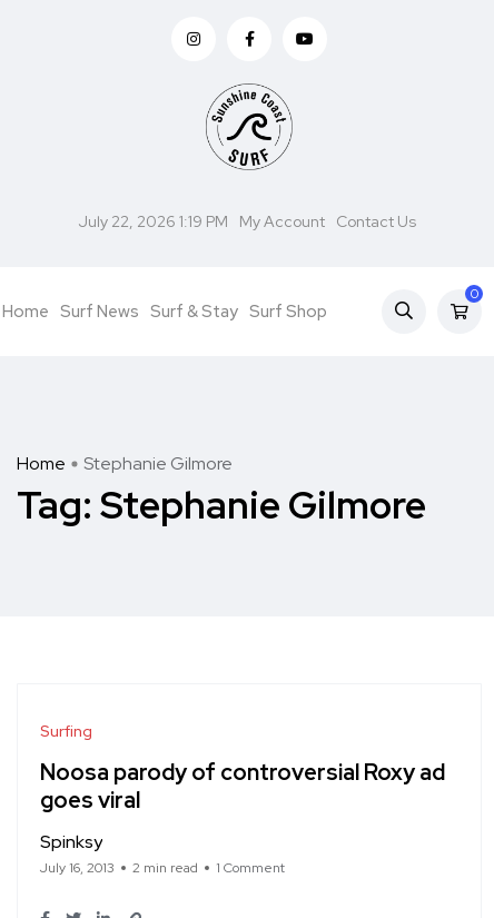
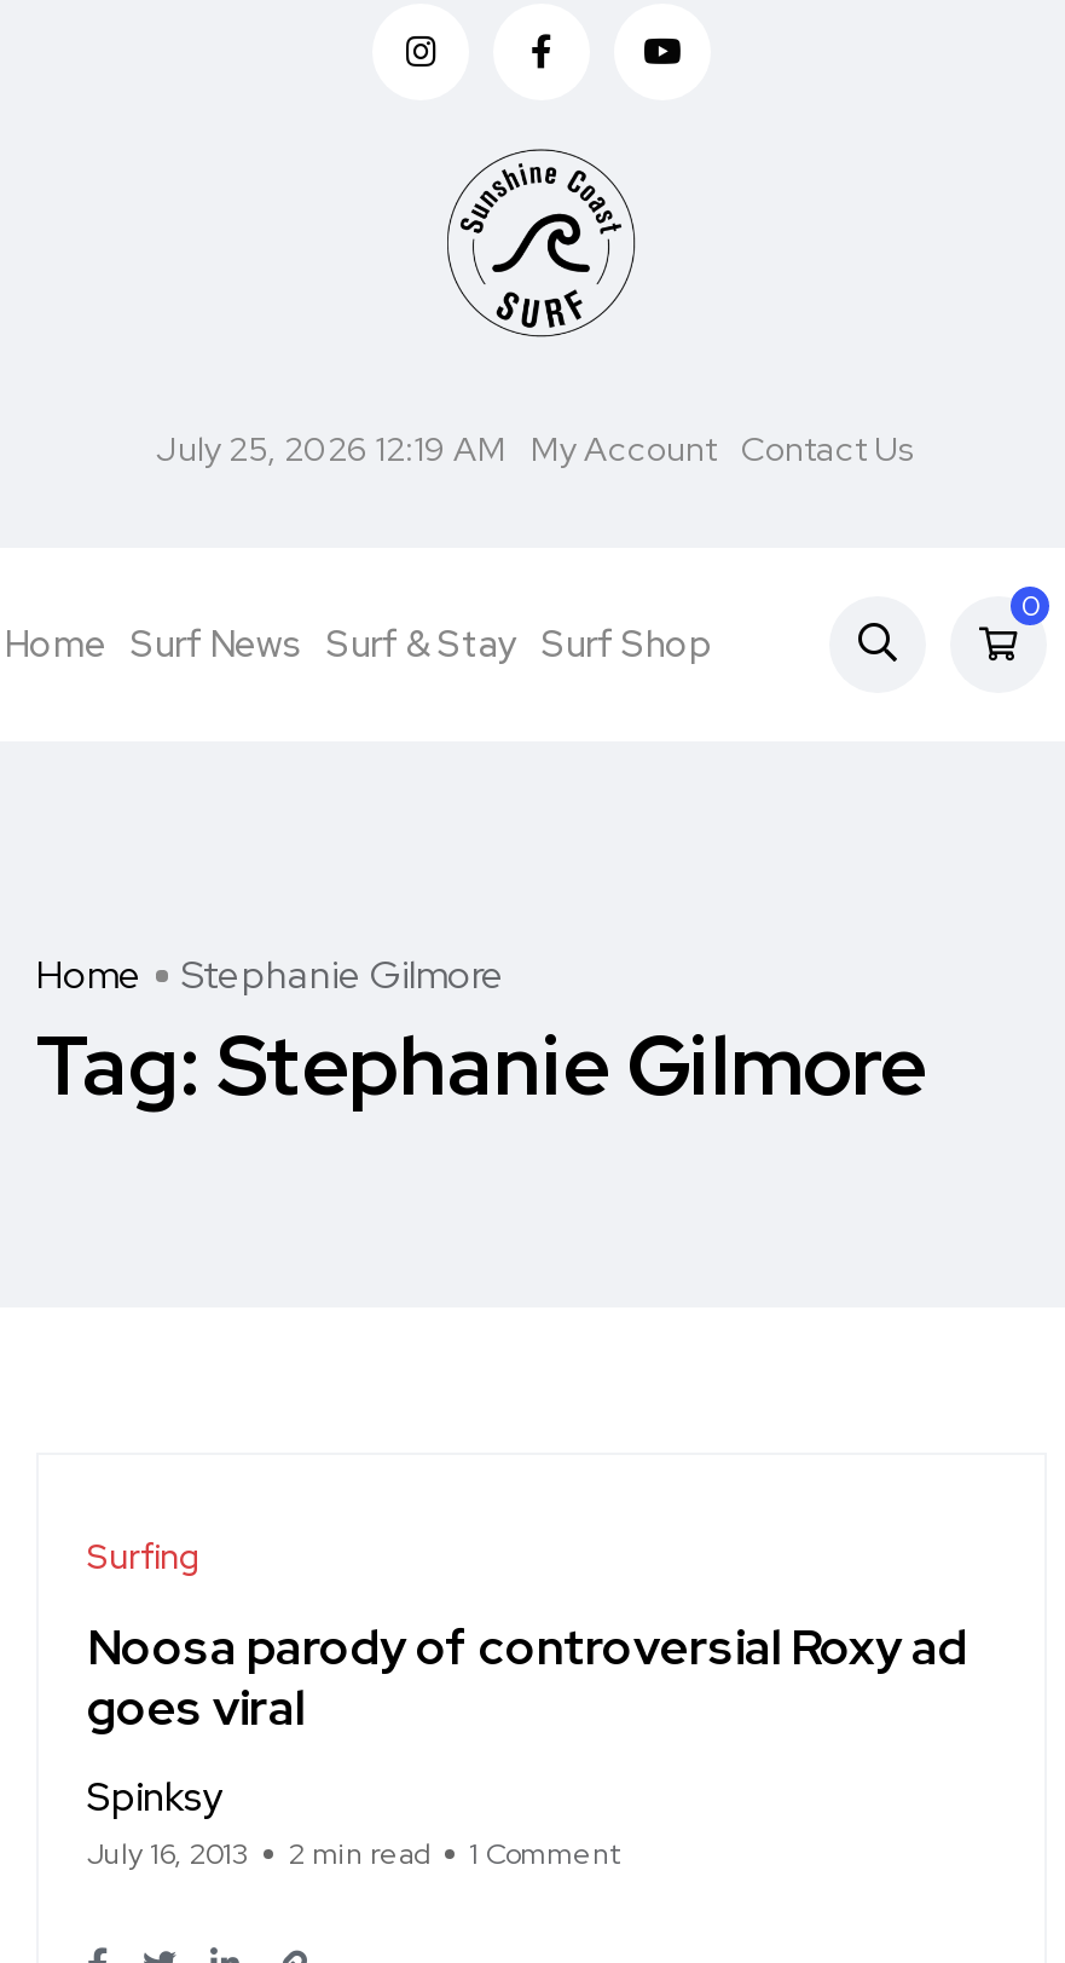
[77,211,416,231] July 22, 2026 1:19 PM My Account Contact Us -> [156,427,915,470] July 25, 2026 12:19 AM My Account Contact Us

